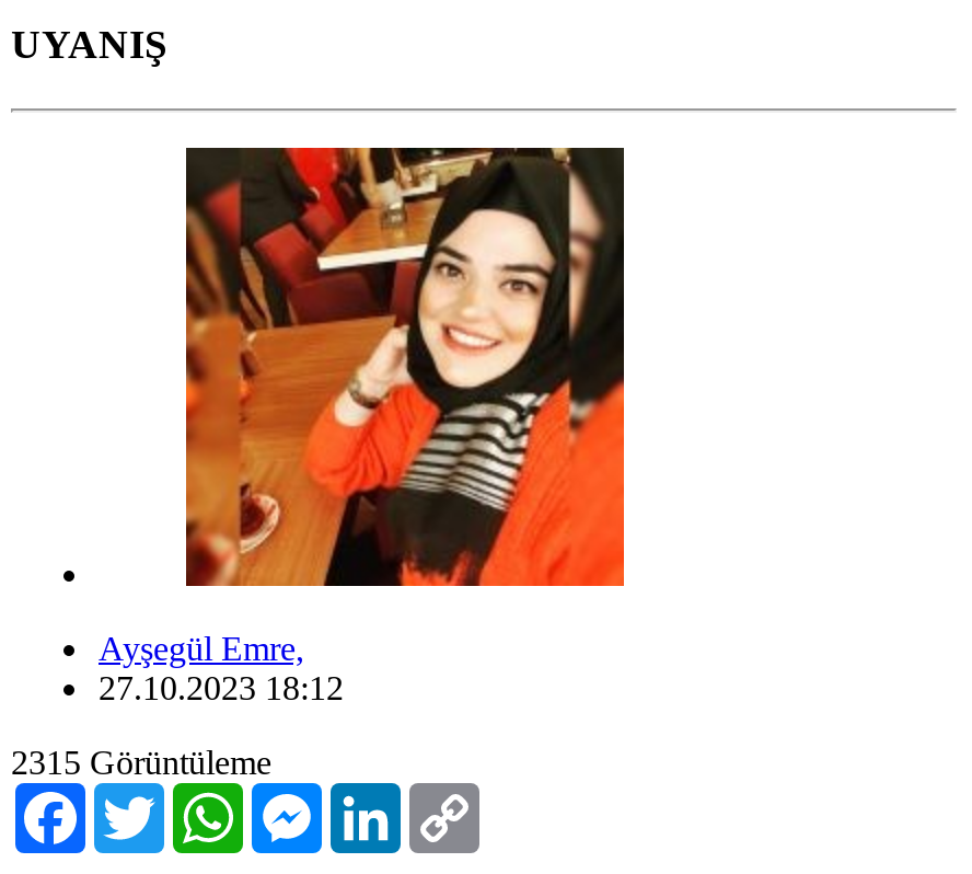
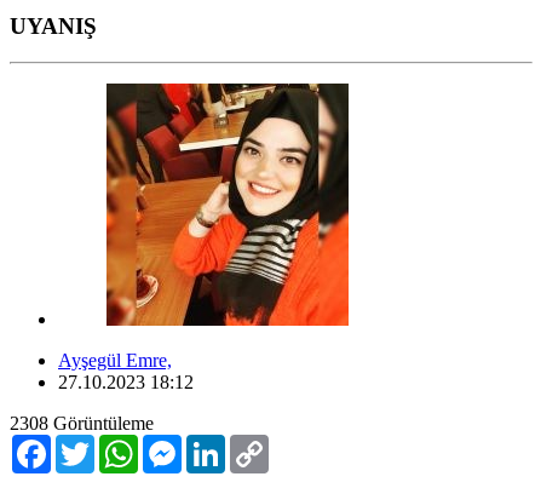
[11,745,271,782] 2315 Görüntüleme -> [10,413,154,434] 2308 Görüntüleme

